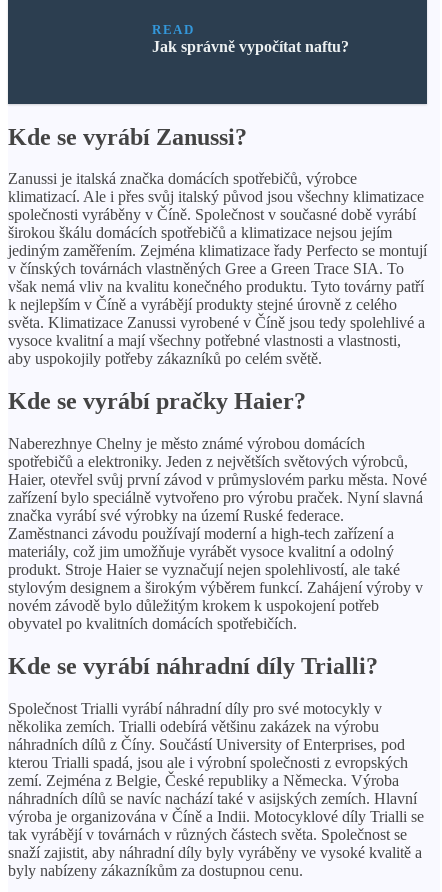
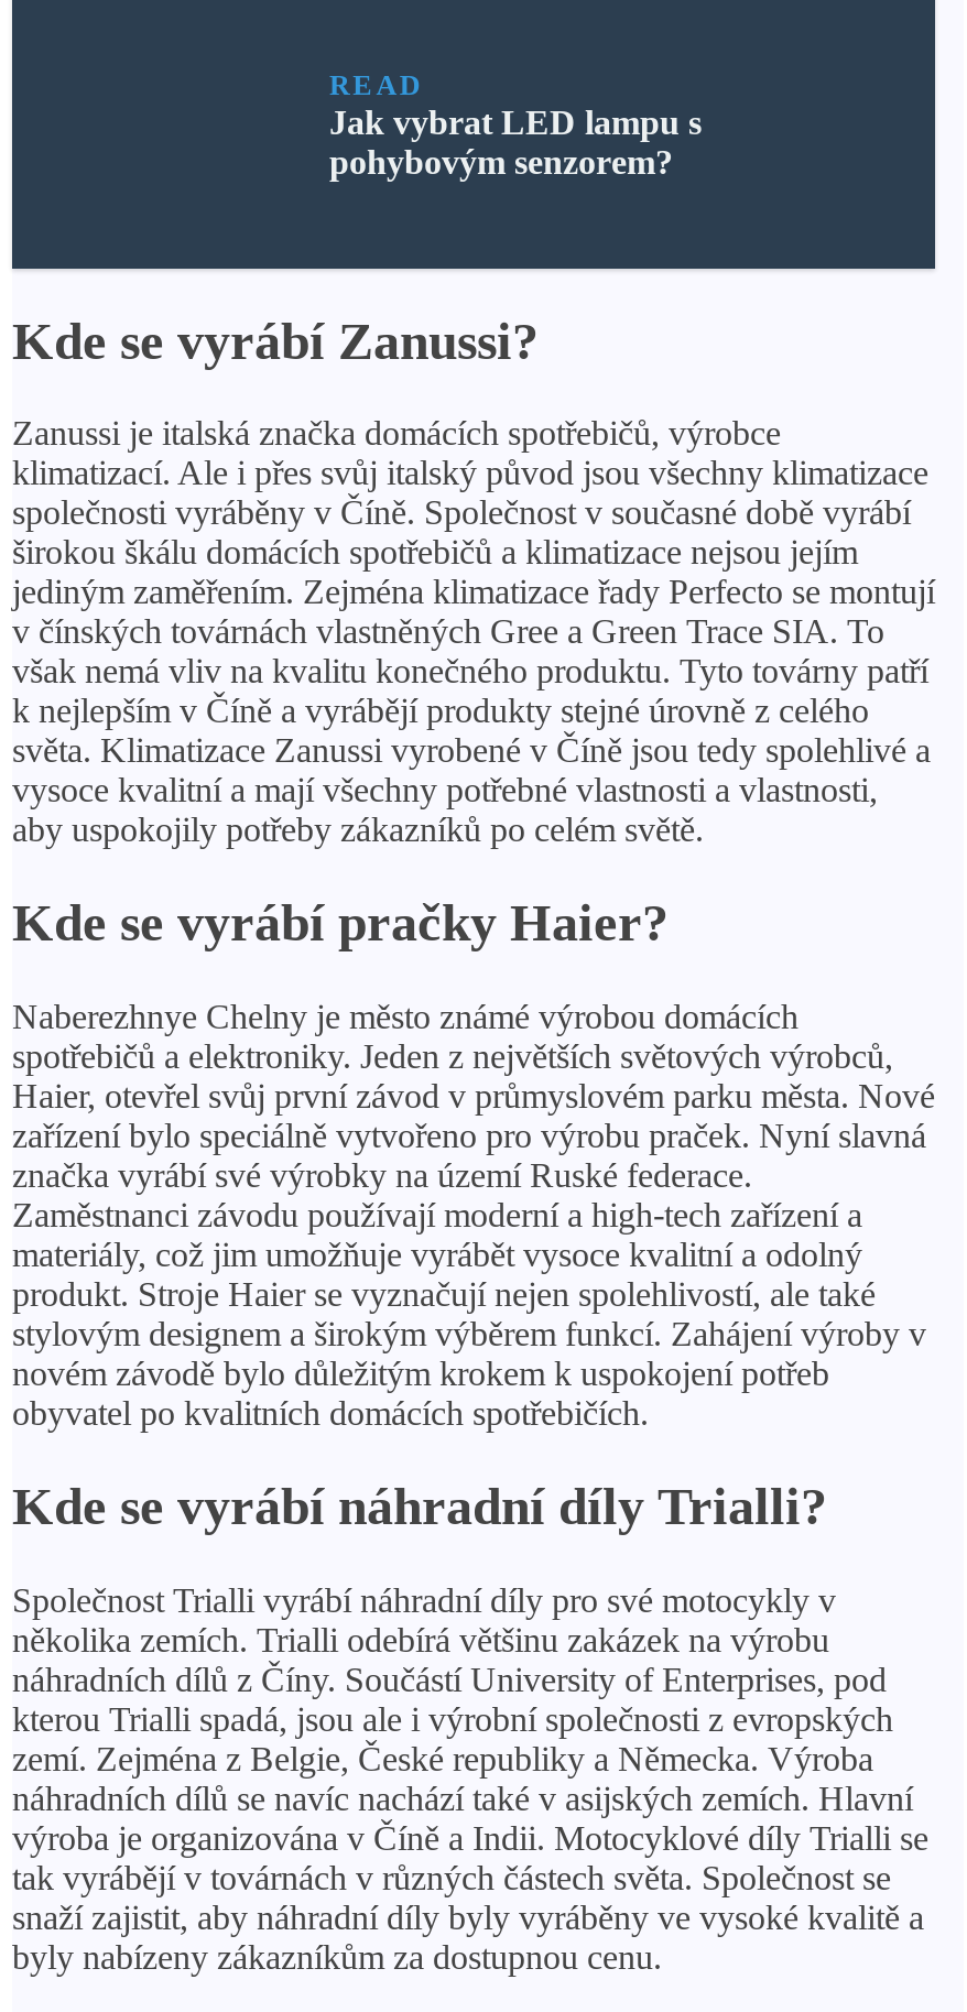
[152,38,349,55] Jak správně vypočítat naftu? -> [329,103,702,180] Jak vybrat LED lampu s | pohybovým senzorem?

